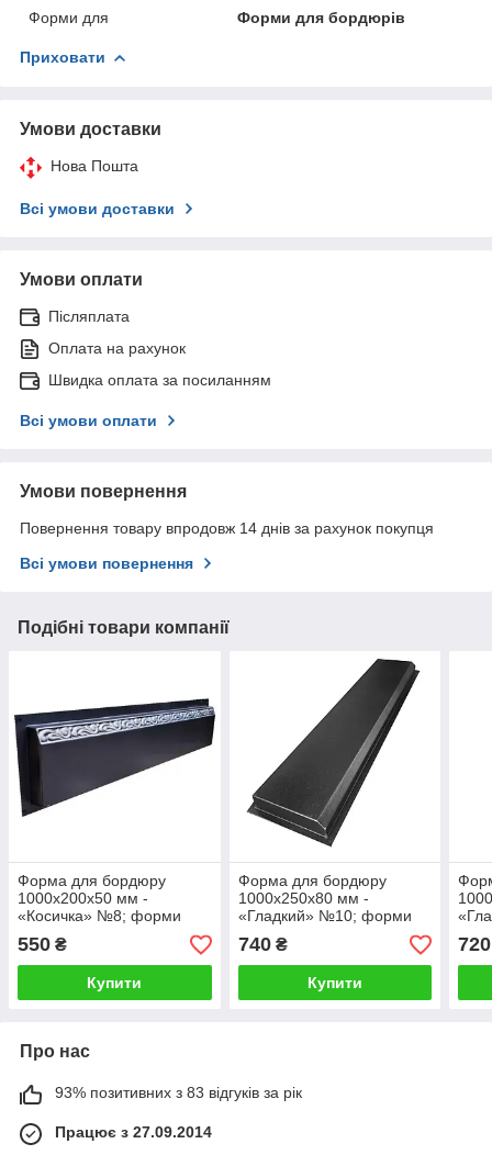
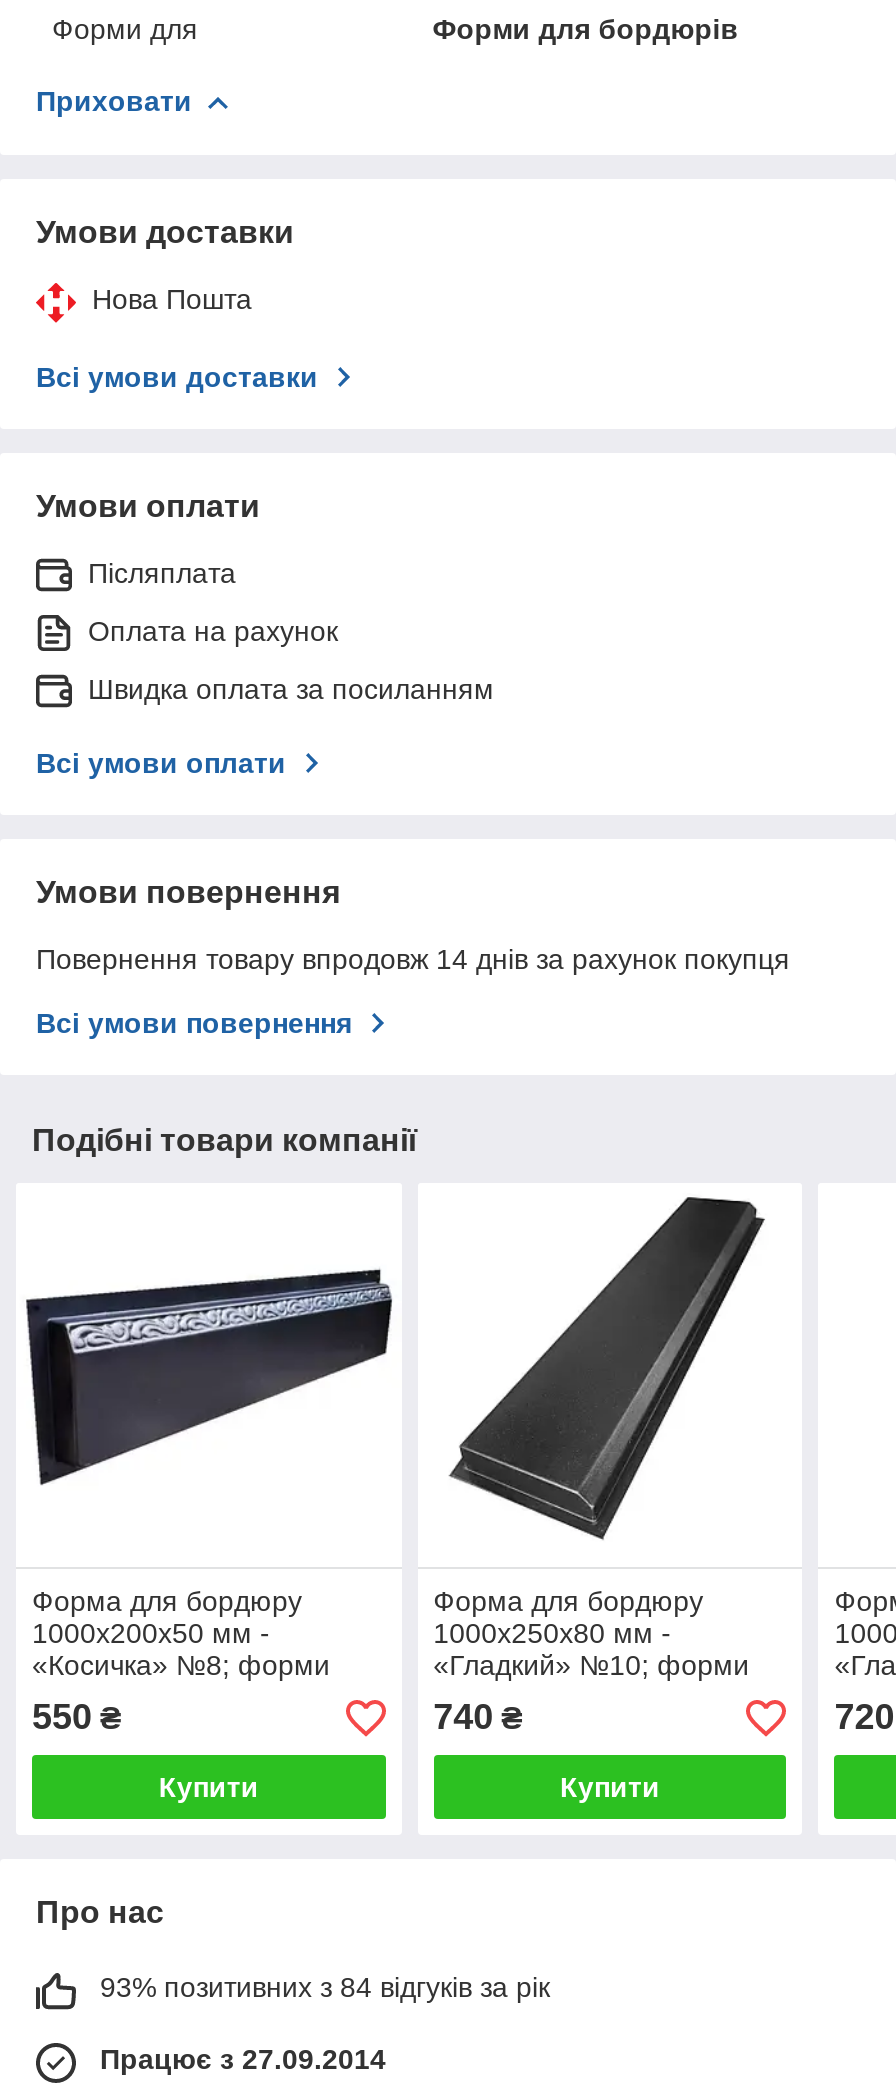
[55,1084,302,1102] 93% позитивних з 83 відгуків за рік -> [100,1972,550,2004] 93% позитивних з 84 відгуків за рік

